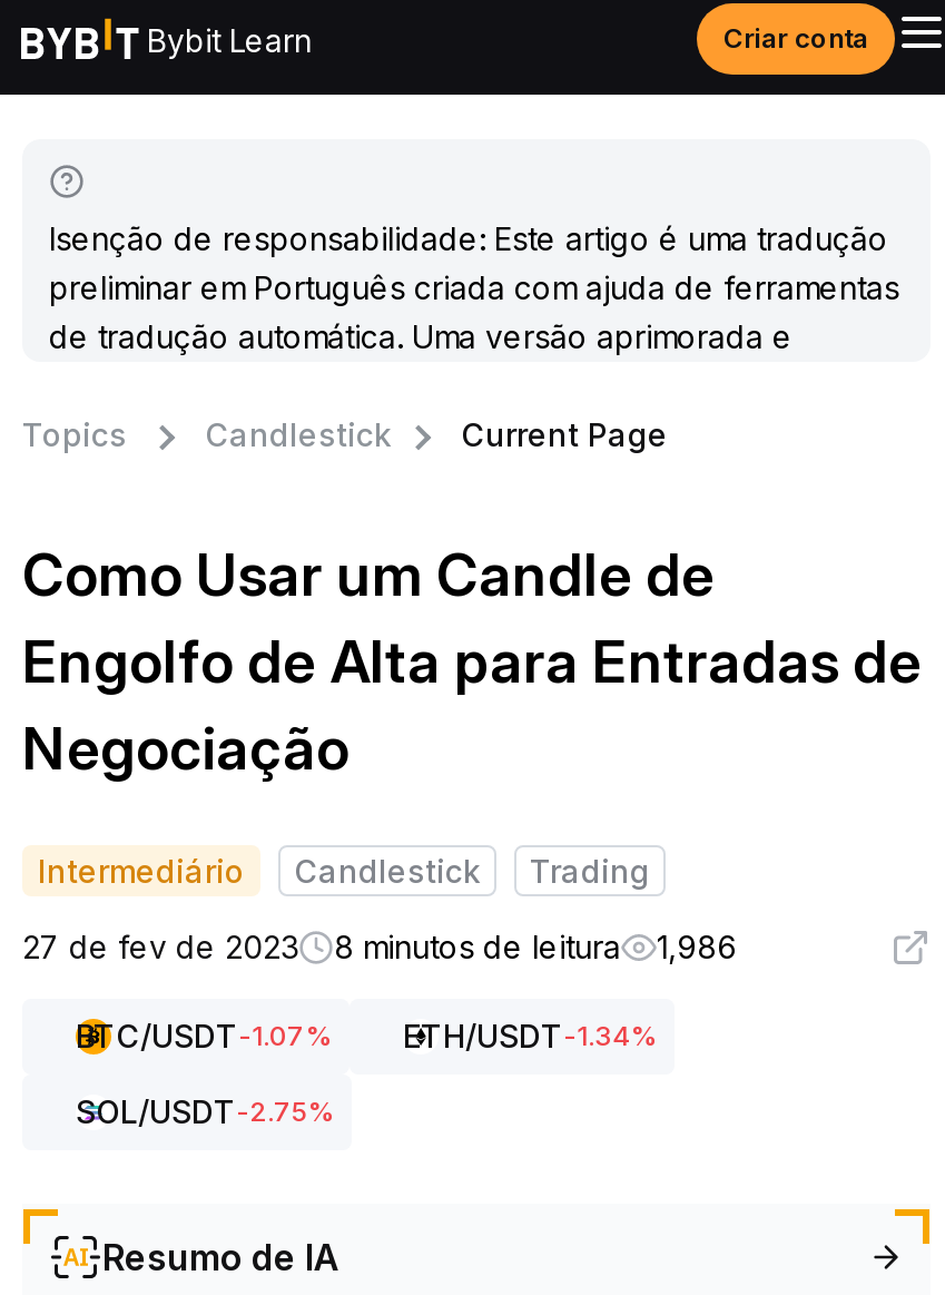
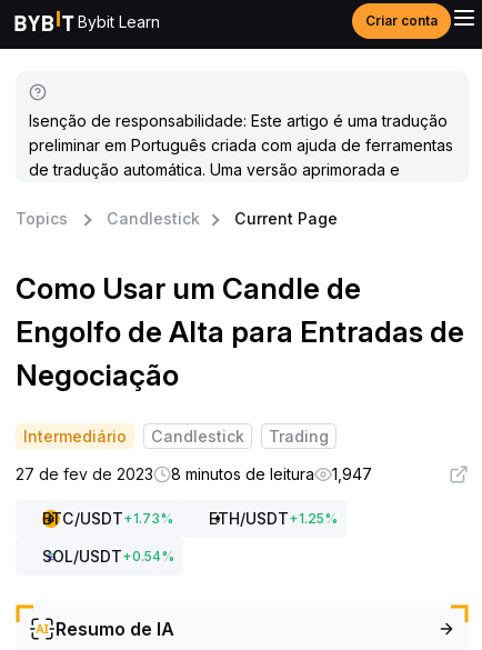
[22,928,737,965] 27 de fev de 2023 8 minutos de leitura 1,986 -> [16,464,372,483] 27 de fev de 2023 8 minutos de leitura 1,947
[76,1017,657,1054] BTC/USDT-1.07% | ETH/USDT-1.34% -> [42,509,338,528] BTC/USDT + 1.73% | ETH/USDT + 1.25%
[76,1092,334,1130] SOL/USDT-2.75% -> [42,547,174,566] SOL/USDT + 0.54%

